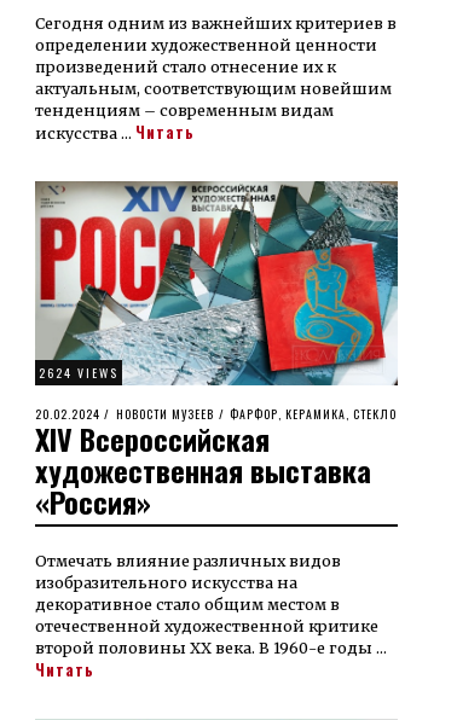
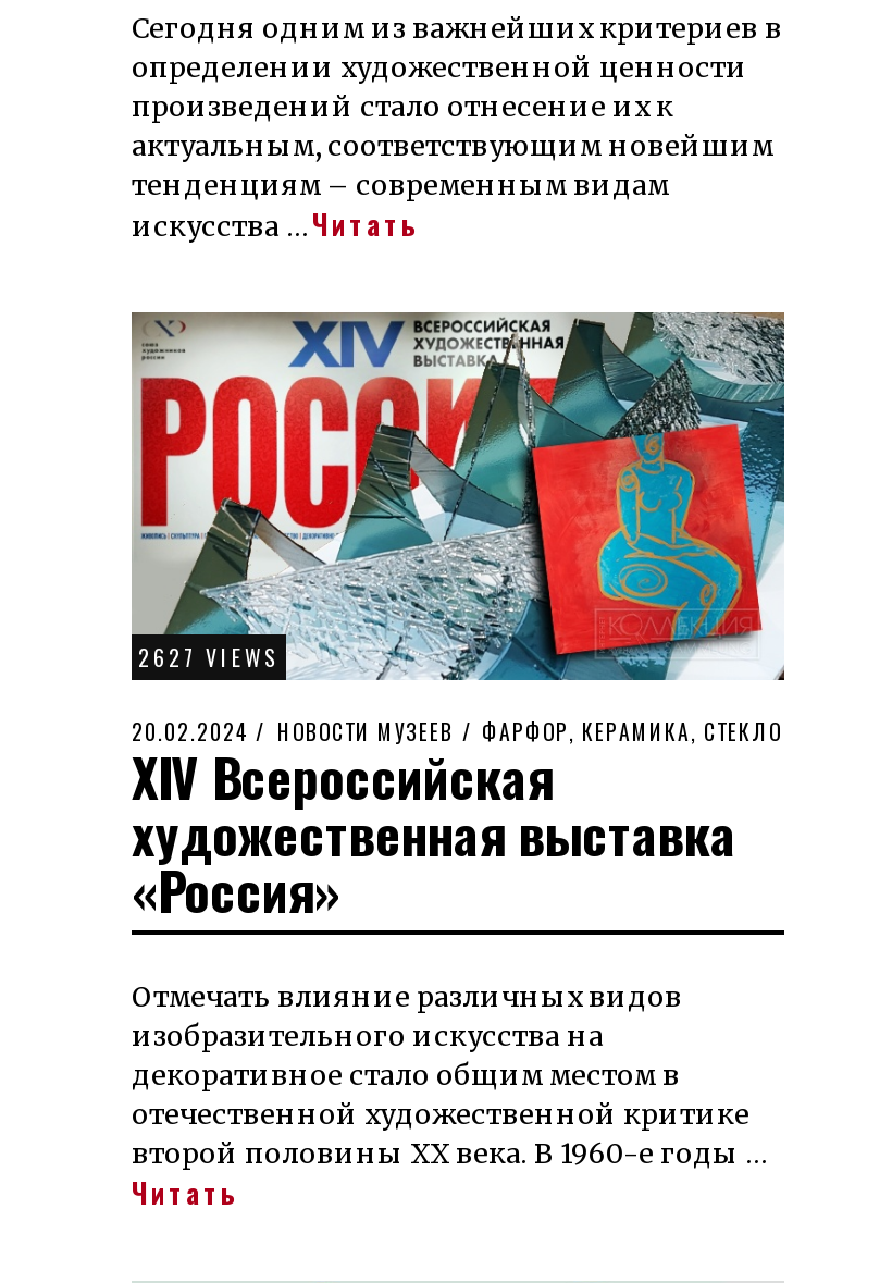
[39,363,118,381] 2624 VIEWS -> [138,640,280,673] 2627 VIEWS

